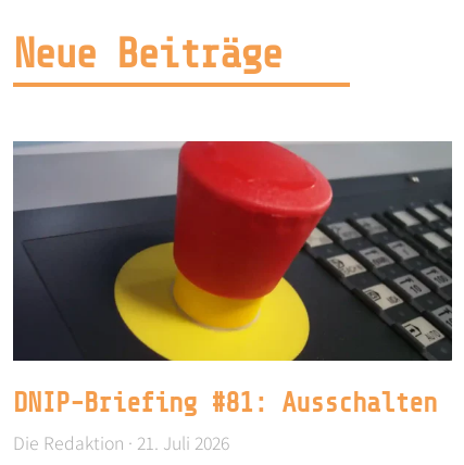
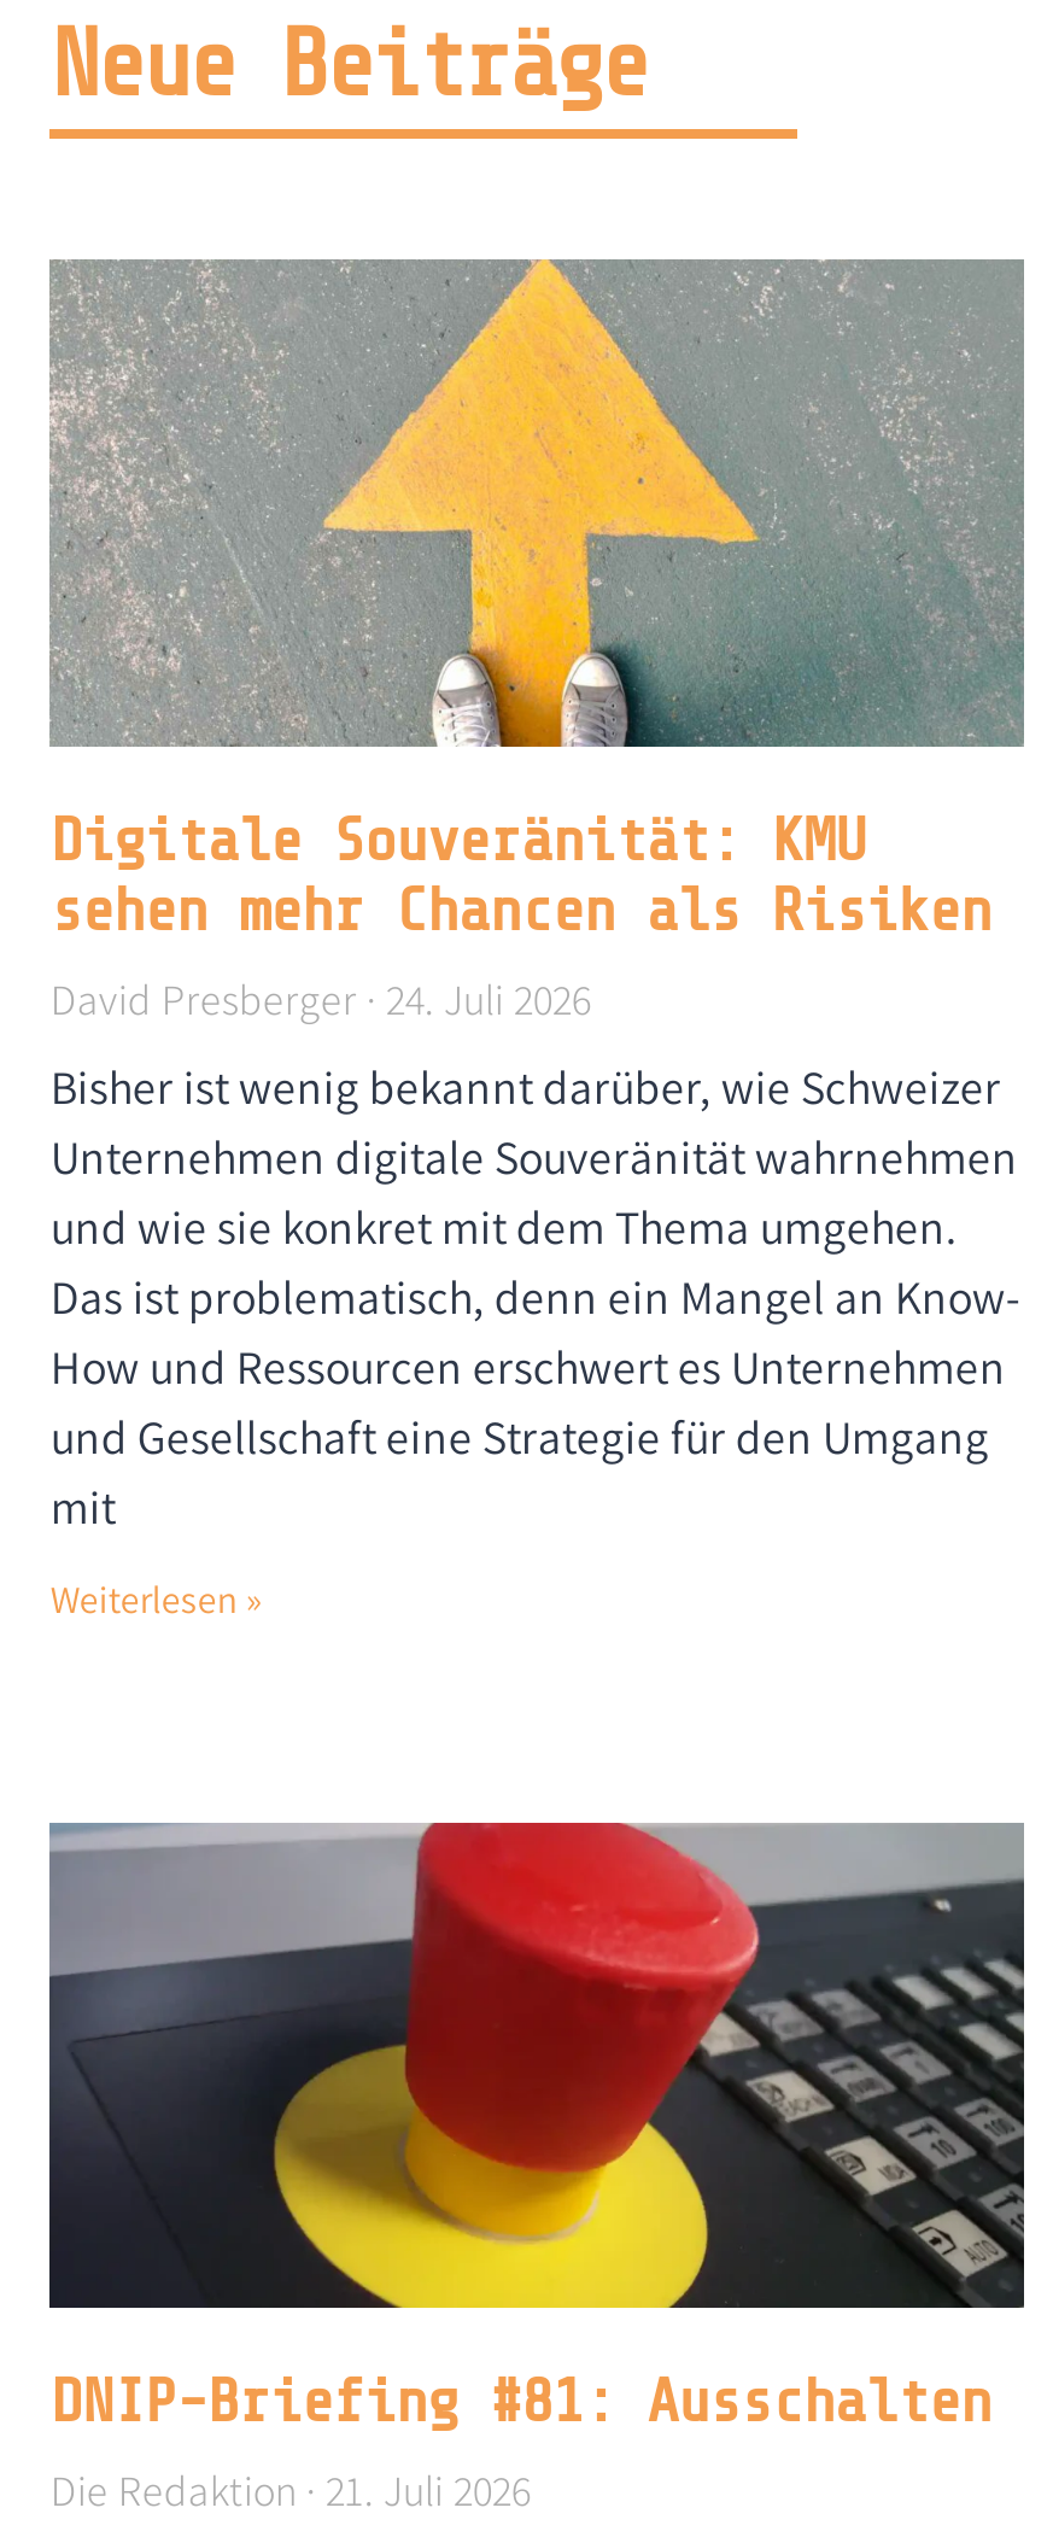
none -> [49,257,1024,1624] [image] | Digitale Souveränität: KMU | sehen mehr Chancen als Risiken | David Presberger 24. Juli 2026 | Bisher ist wenig bekannt darüber, wie Schweizer | Unternehmen digitale Souveränität wahrnehmen | und wie sie konkret mit dem Thema umgehen. | Das ist problematisch, denn ein Mangel an Know- | How und Ressourcen erschwert es Unternehmen | und Gesellschaft eine Strategie für den Umgang | mit | Weiterlesen »

